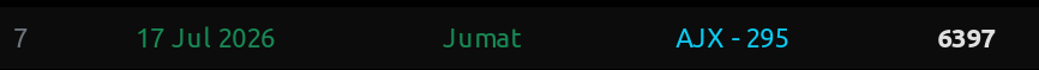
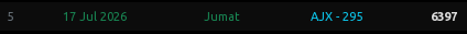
[13,24,28,52] 7 -> [6,10,13,23] 5

